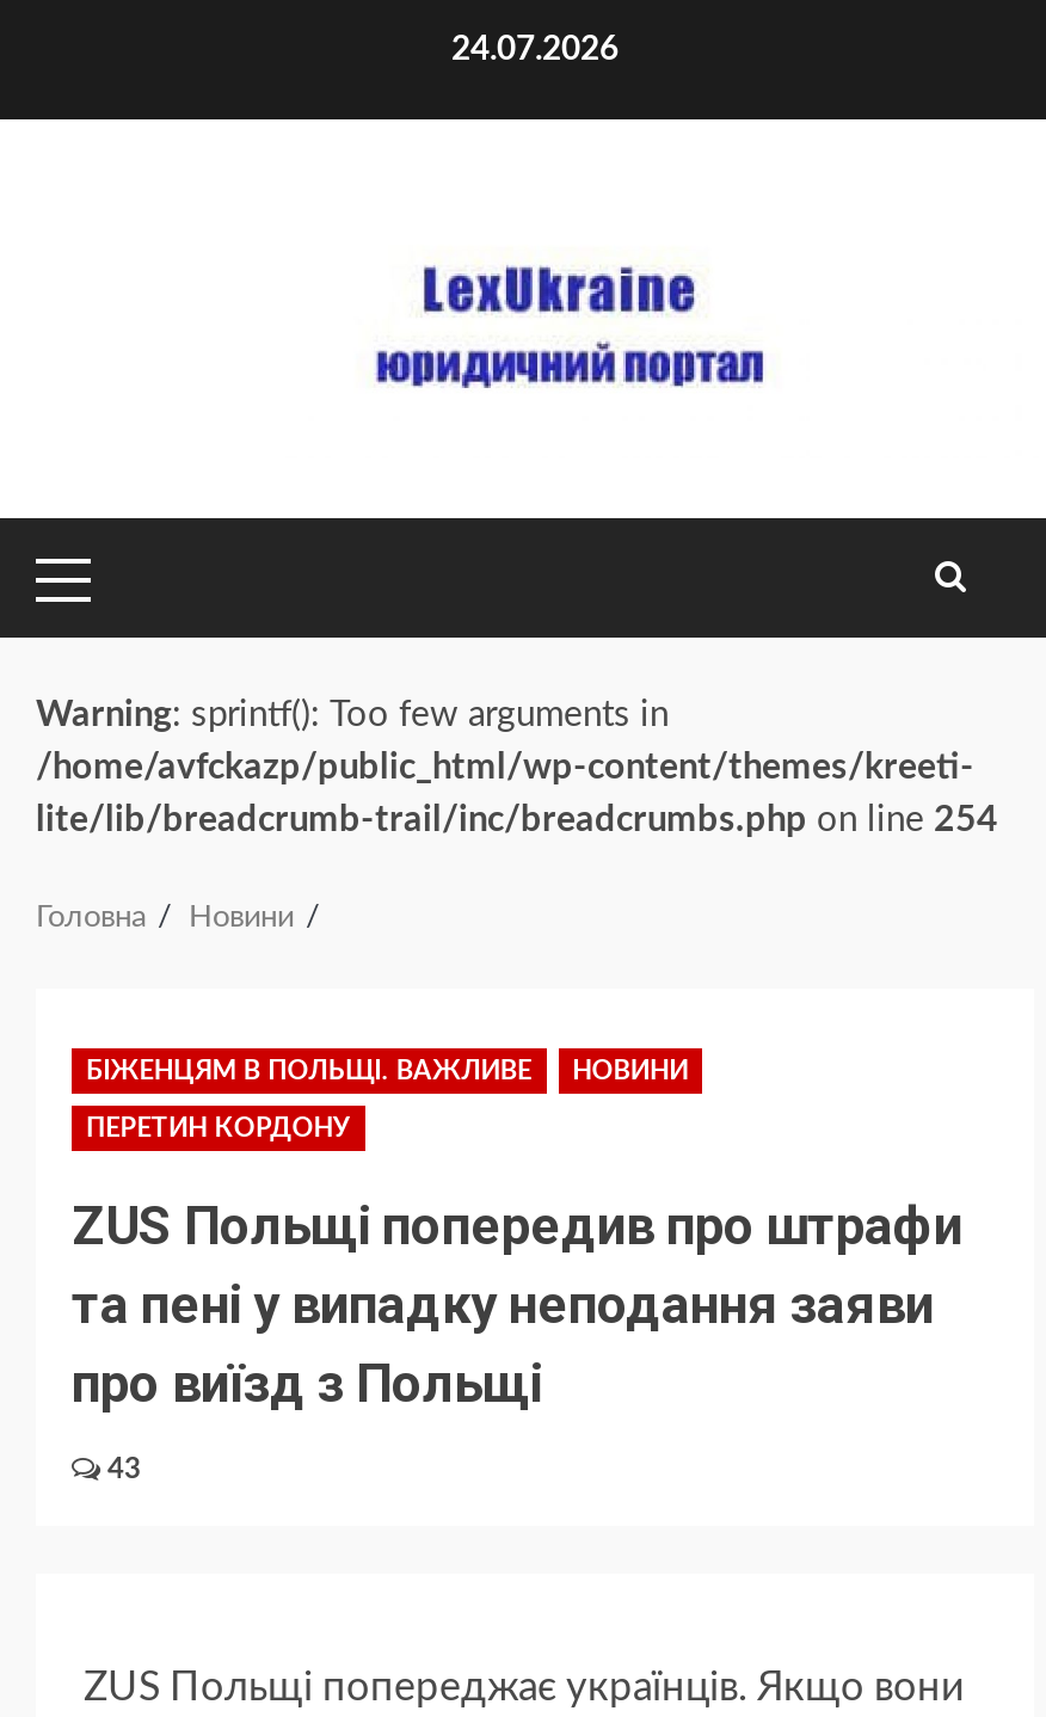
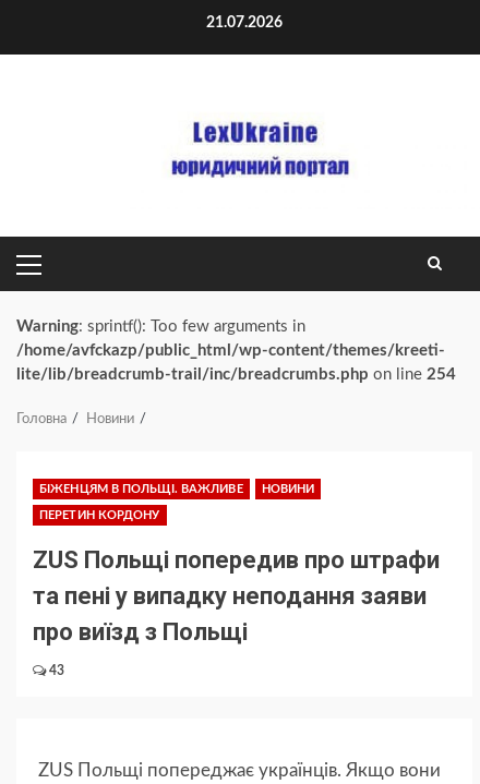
[451,33,619,67] 24.07.2026 -> [206,15,283,31] 21.07.2026

